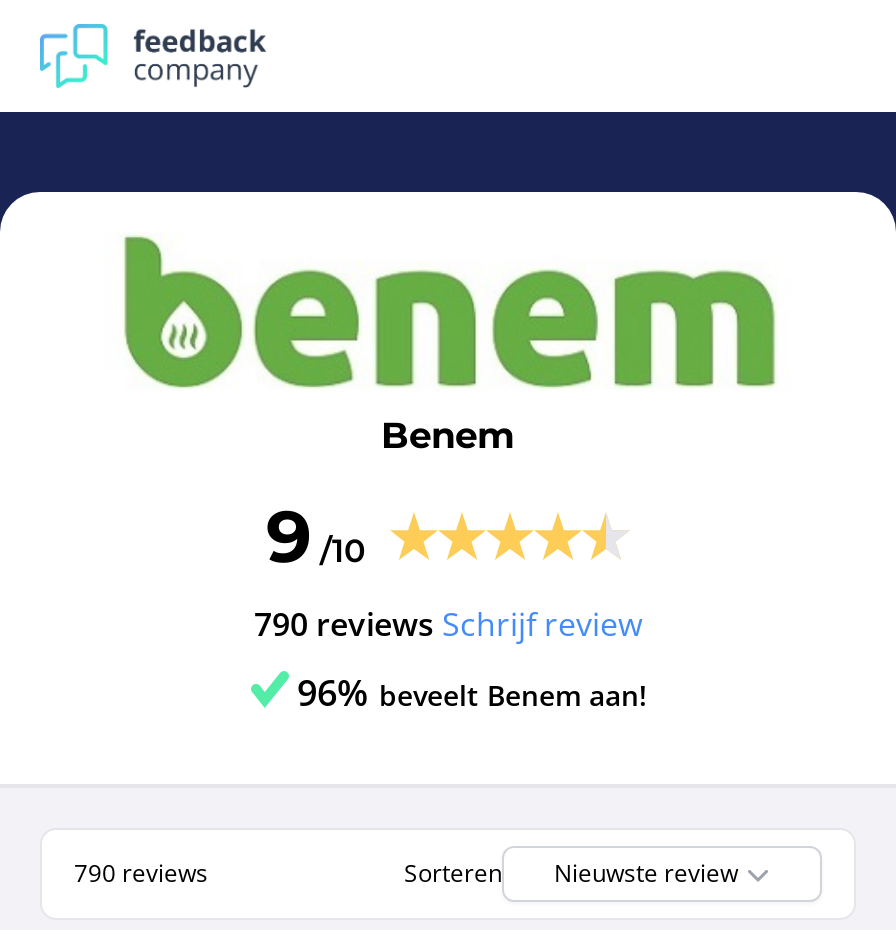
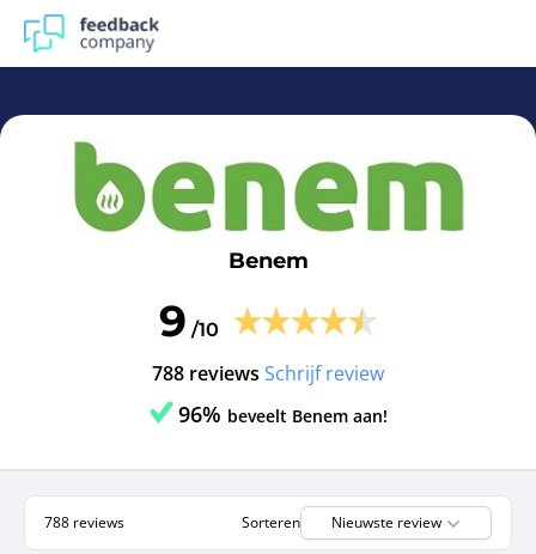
[254,602,642,646] 790 reviews Schrijf review -> [152,360,384,386] 788 reviews Schrijf review
[74,856,208,890] 790 reviews -> [44,512,124,532] 788 reviews

